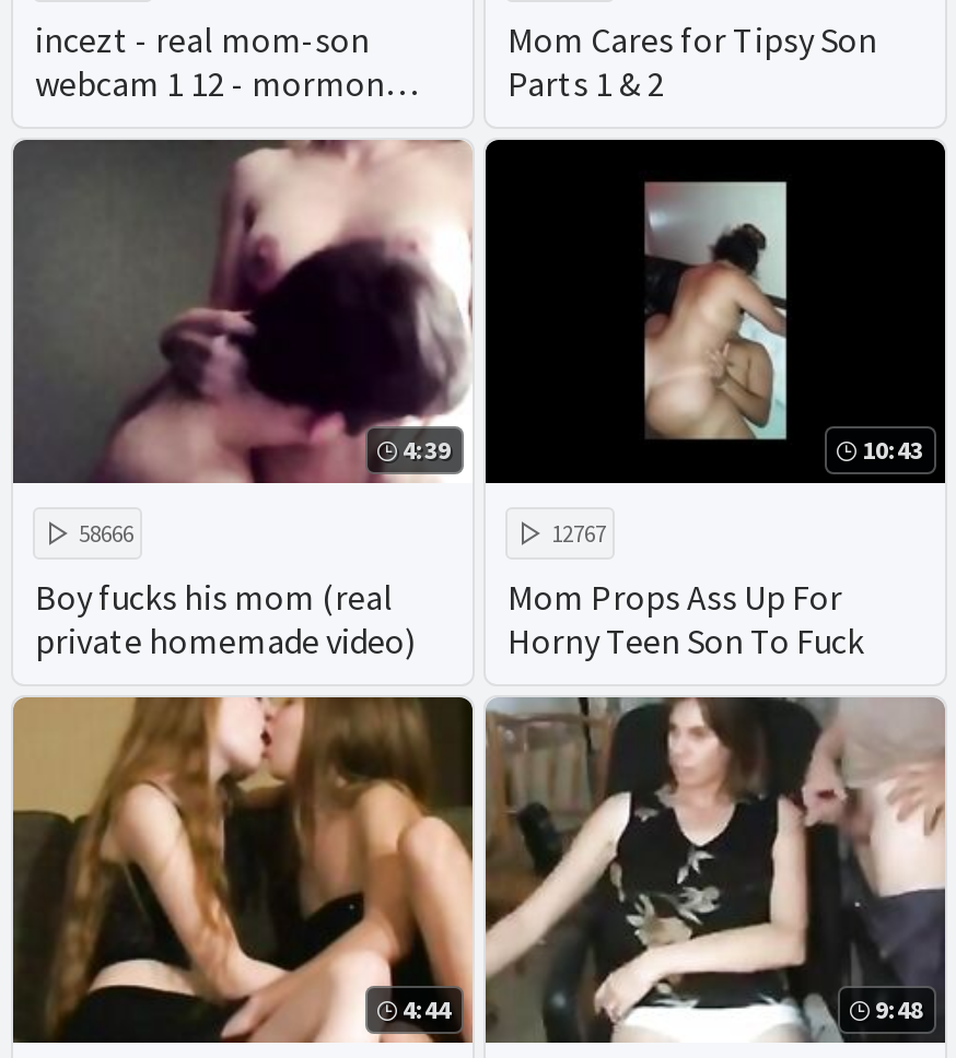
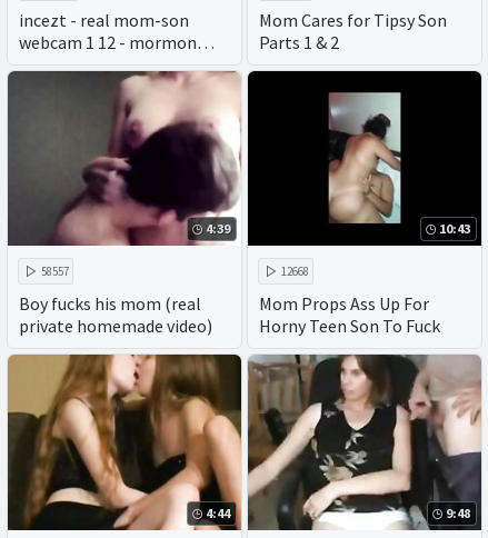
[79,518,133,549] 58666 -> [41,263,69,279] 58557
[551,518,606,549] 12767 -> [281,263,309,279] 12668

